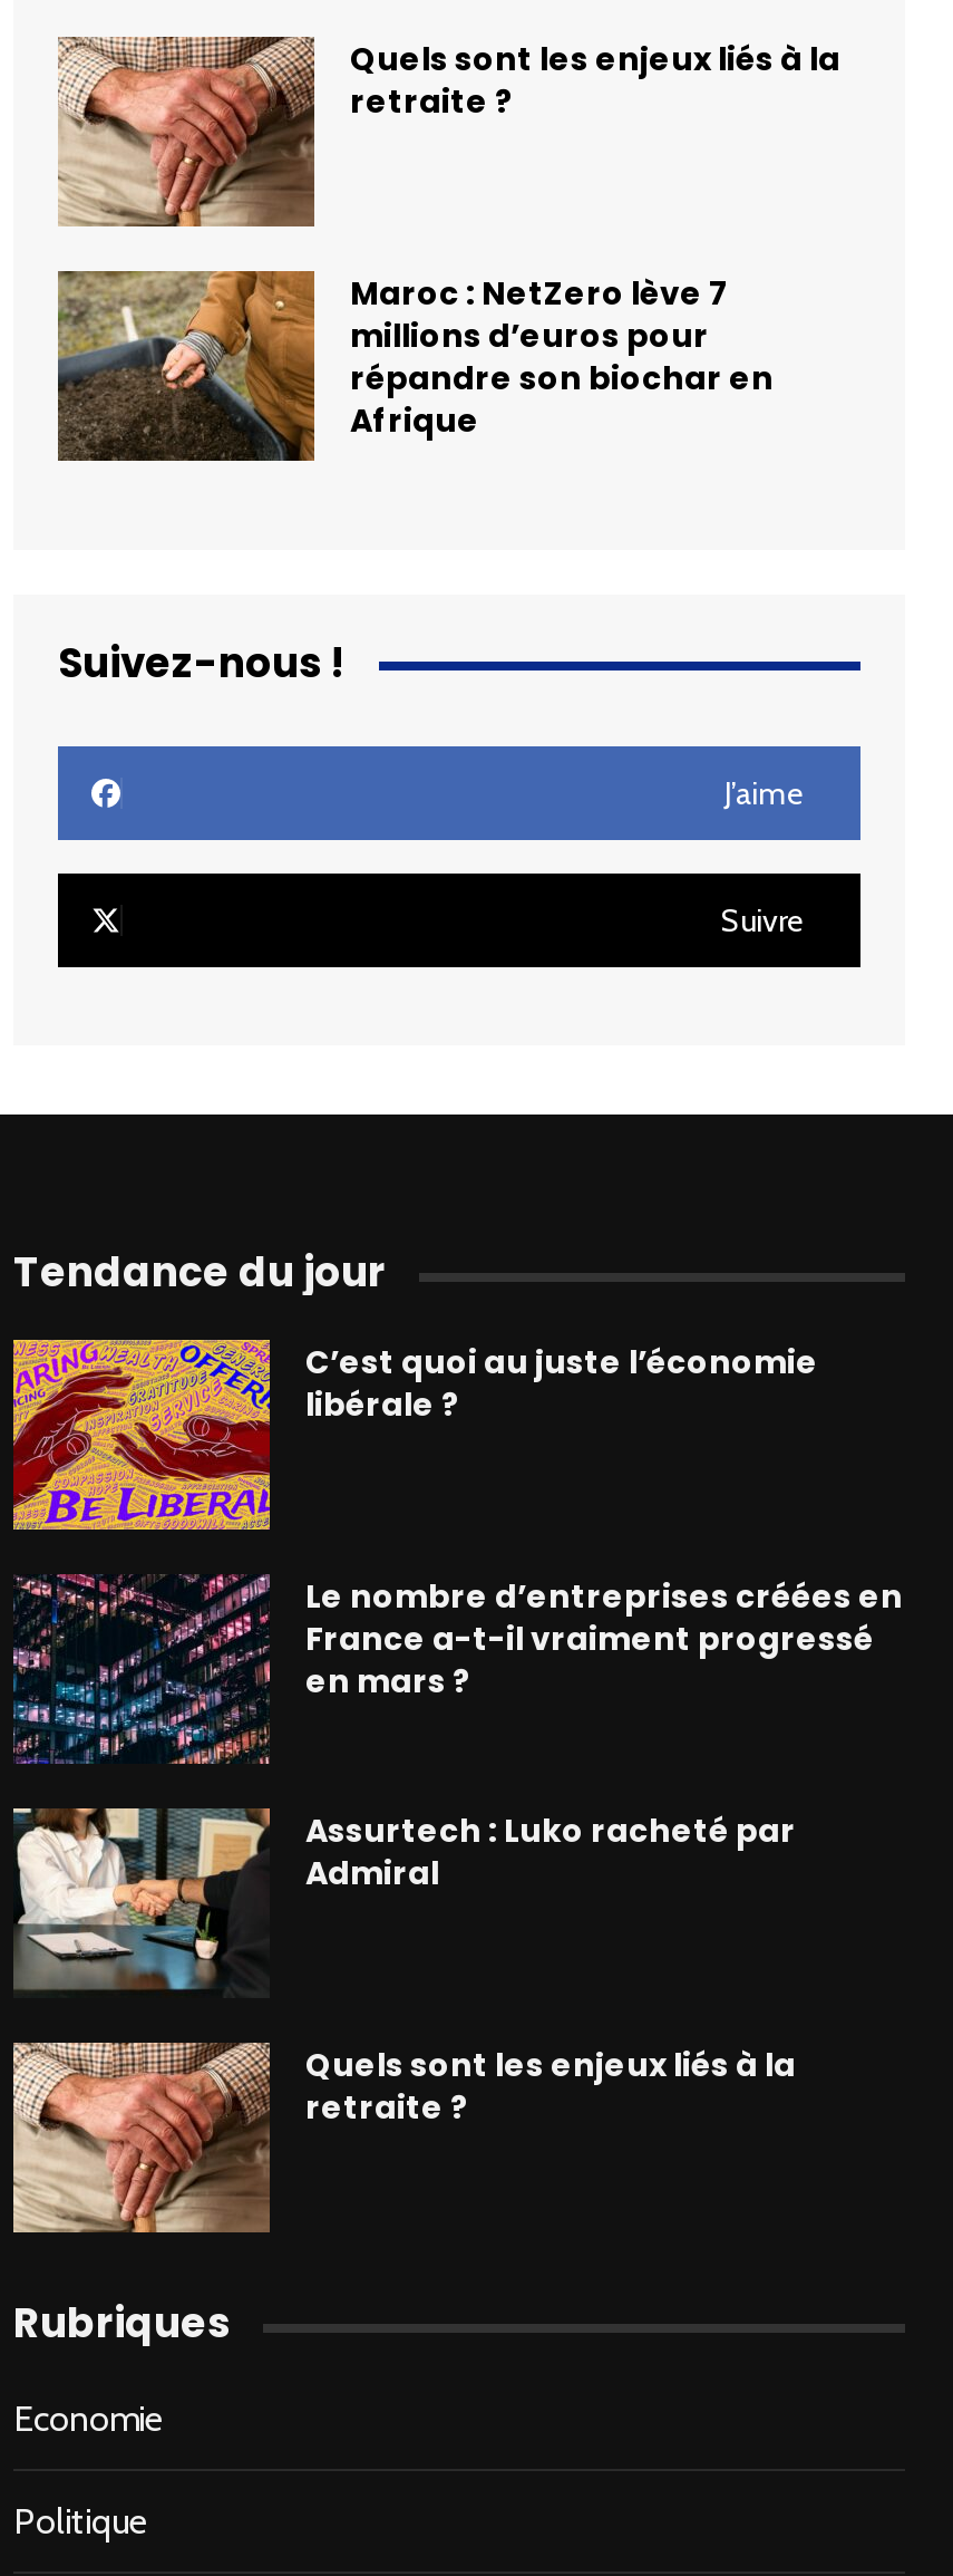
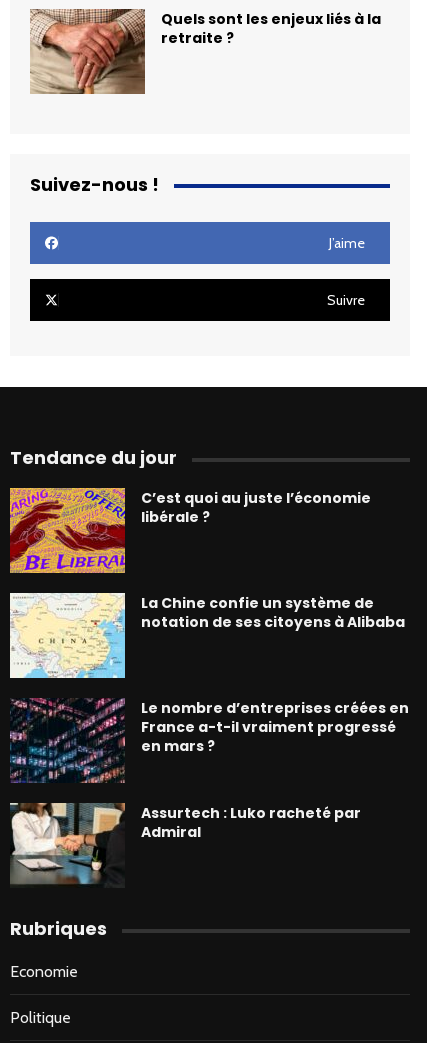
[56,271,774,463] [image] | Maroc : NetZero lève 7 | millions d’euros pour | répandre son biochar en | Afrique -> none
none -> [9,592,405,679] [image] | La Chine confie un système de | notation de ses citoyens à Alibaba
[11,2040,796,2235] [image] | Quels sont les enjeux liés à la | retraite ? -> none

